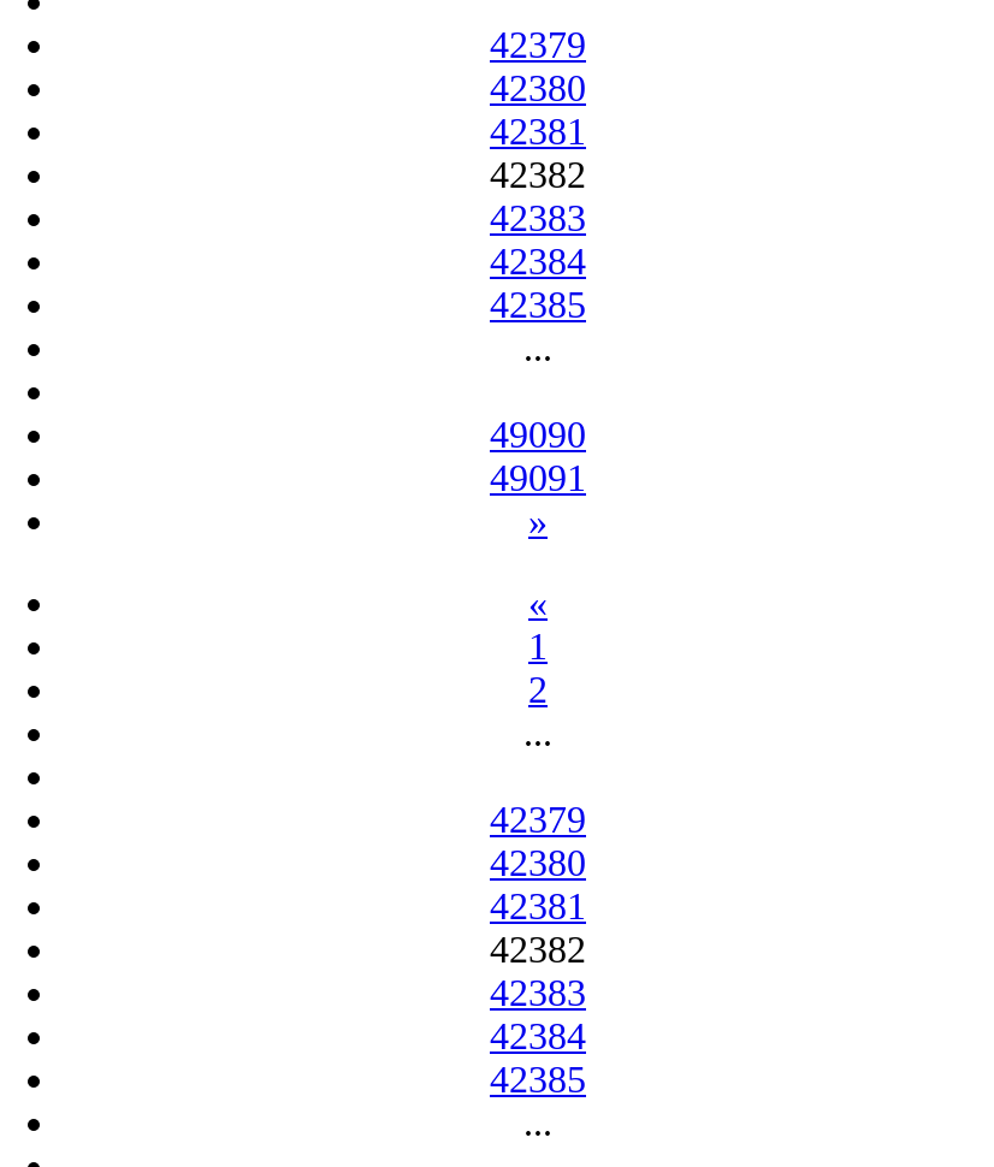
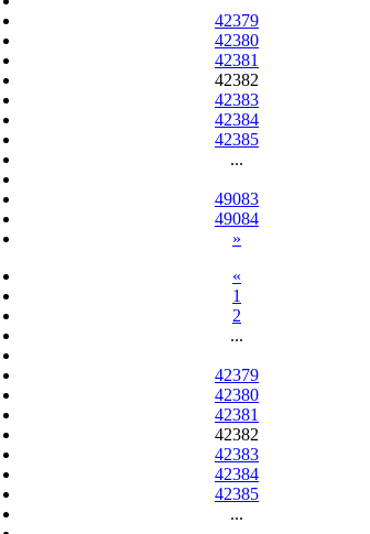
[490,413,586,454] 49090 -> [215,189,259,208] 49083
[490,456,586,497] 49091 -> [215,209,259,227] 49084

